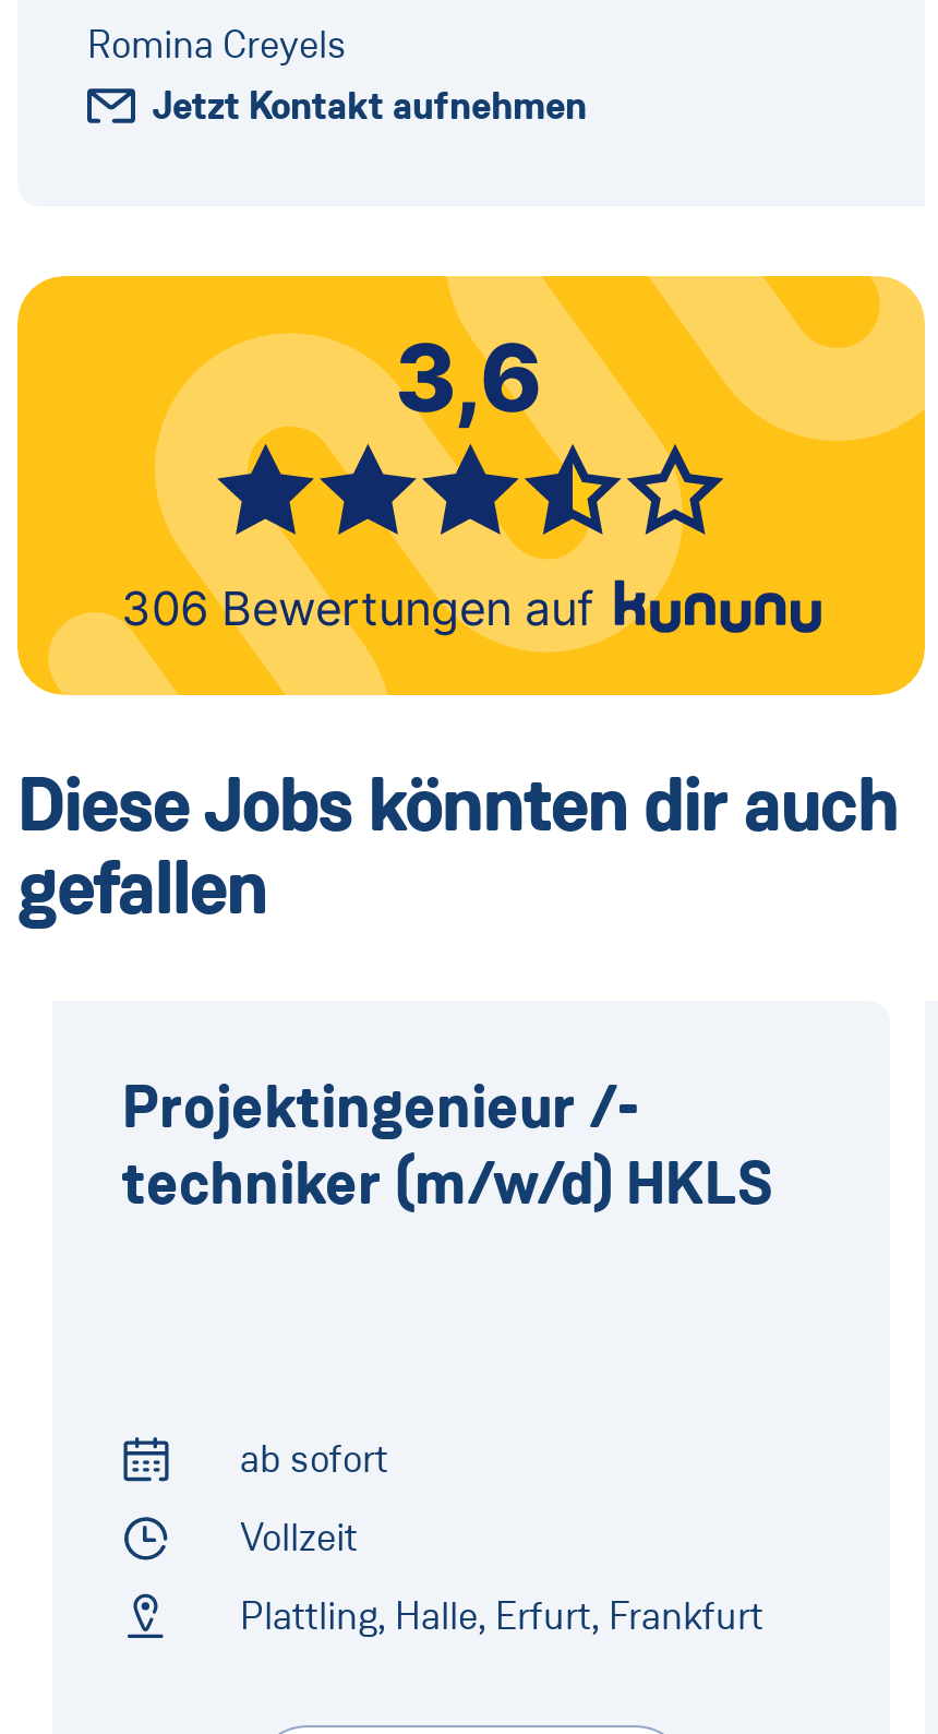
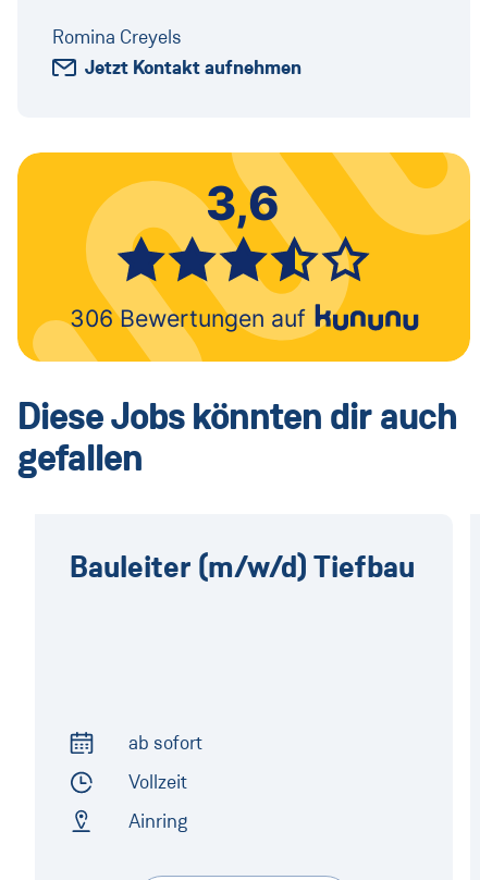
[122,1069,772,1226] Projektingenieur /- | techniker (m/w/d) HKLS -> [70,548,415,588] Bauleiter (m/w/d) Tiefbau
[240,1593,763,1641] Plattling, Halle, Erfurt, Frankfurt -> [128,810,187,833] Ainring

